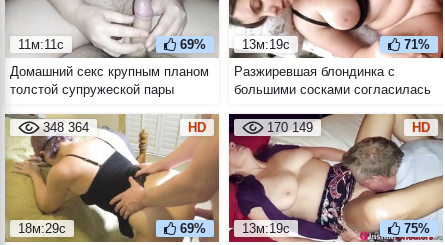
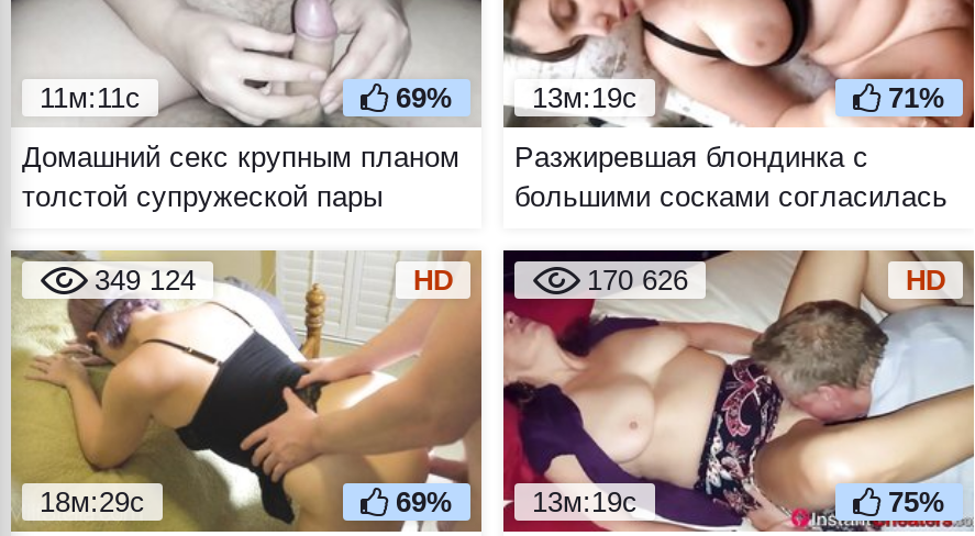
[43,119,89,134] 348 364 -> [95,263,196,295] 349 124
[267,119,313,134] 170 149 -> [587,263,688,295] 170 626

